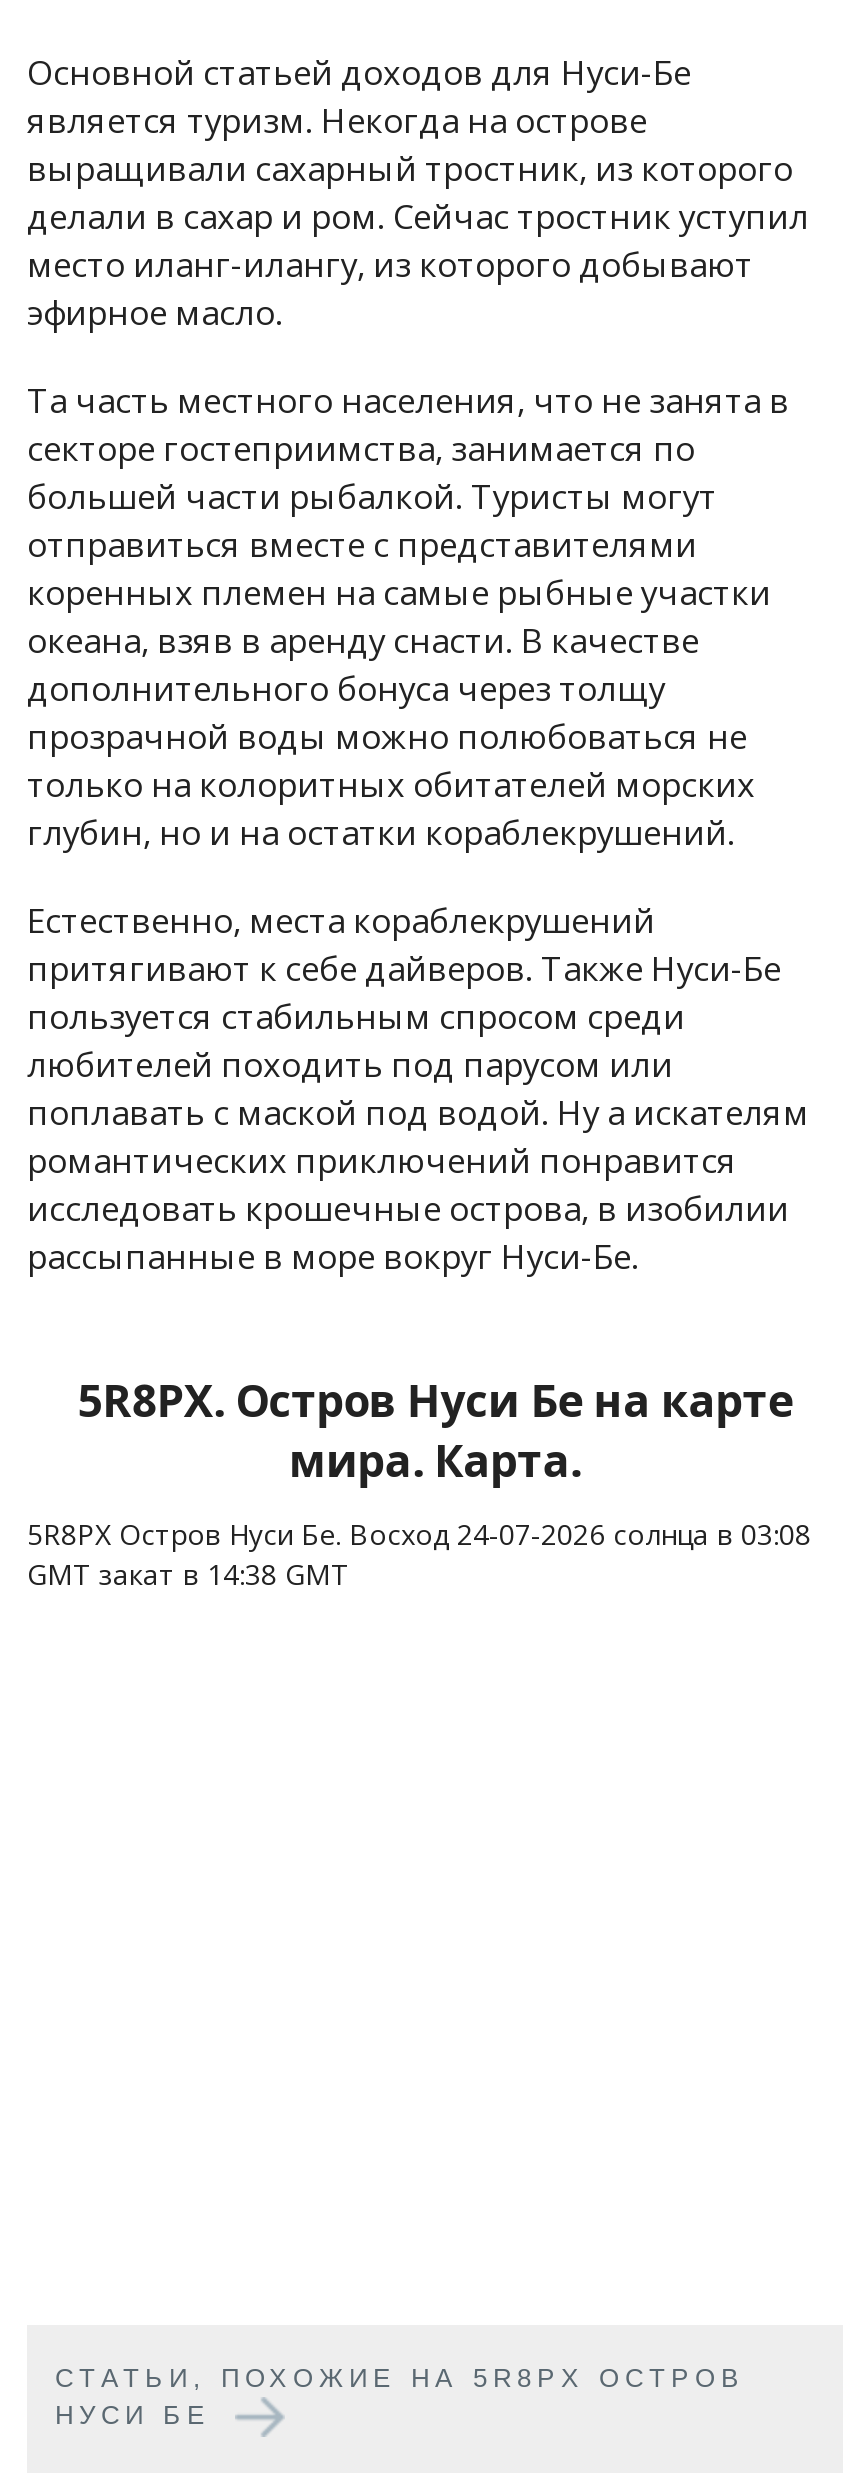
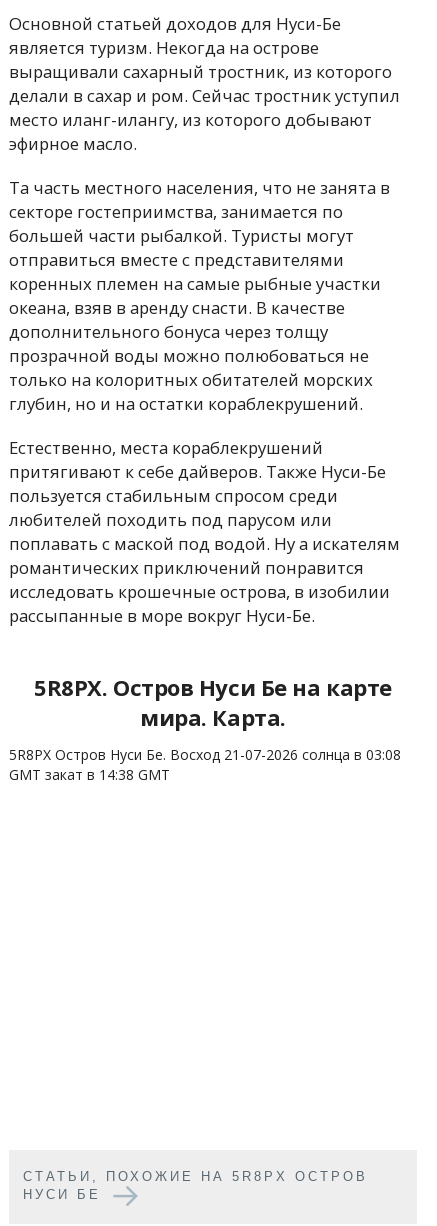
[27,1516,811,1554] 5R8PX Остров Нуси Бе. Восход 24-07-2026 солнца в 03:08 -> [9,745,401,764] 5R8PX Остров Нуси Бе. Восход 21-07-2026 солнца в 03:08

